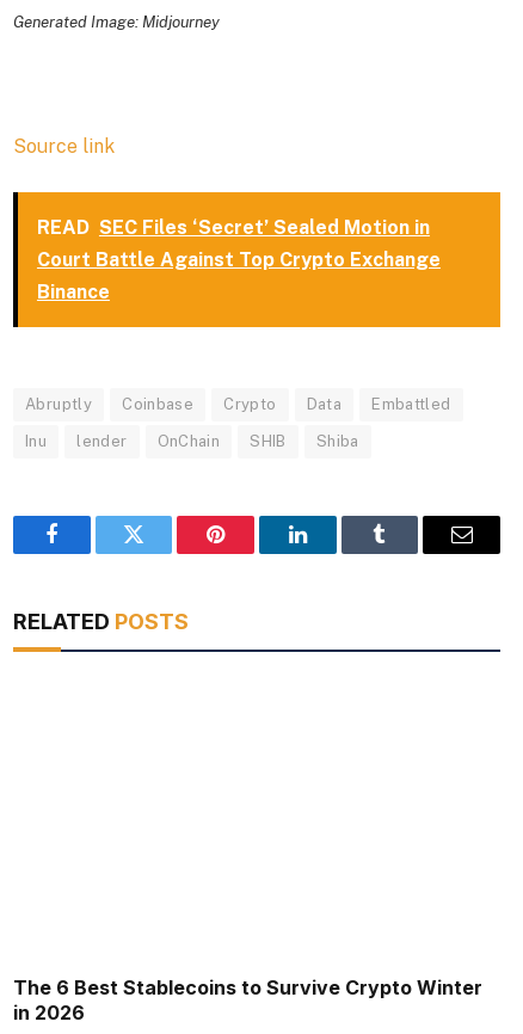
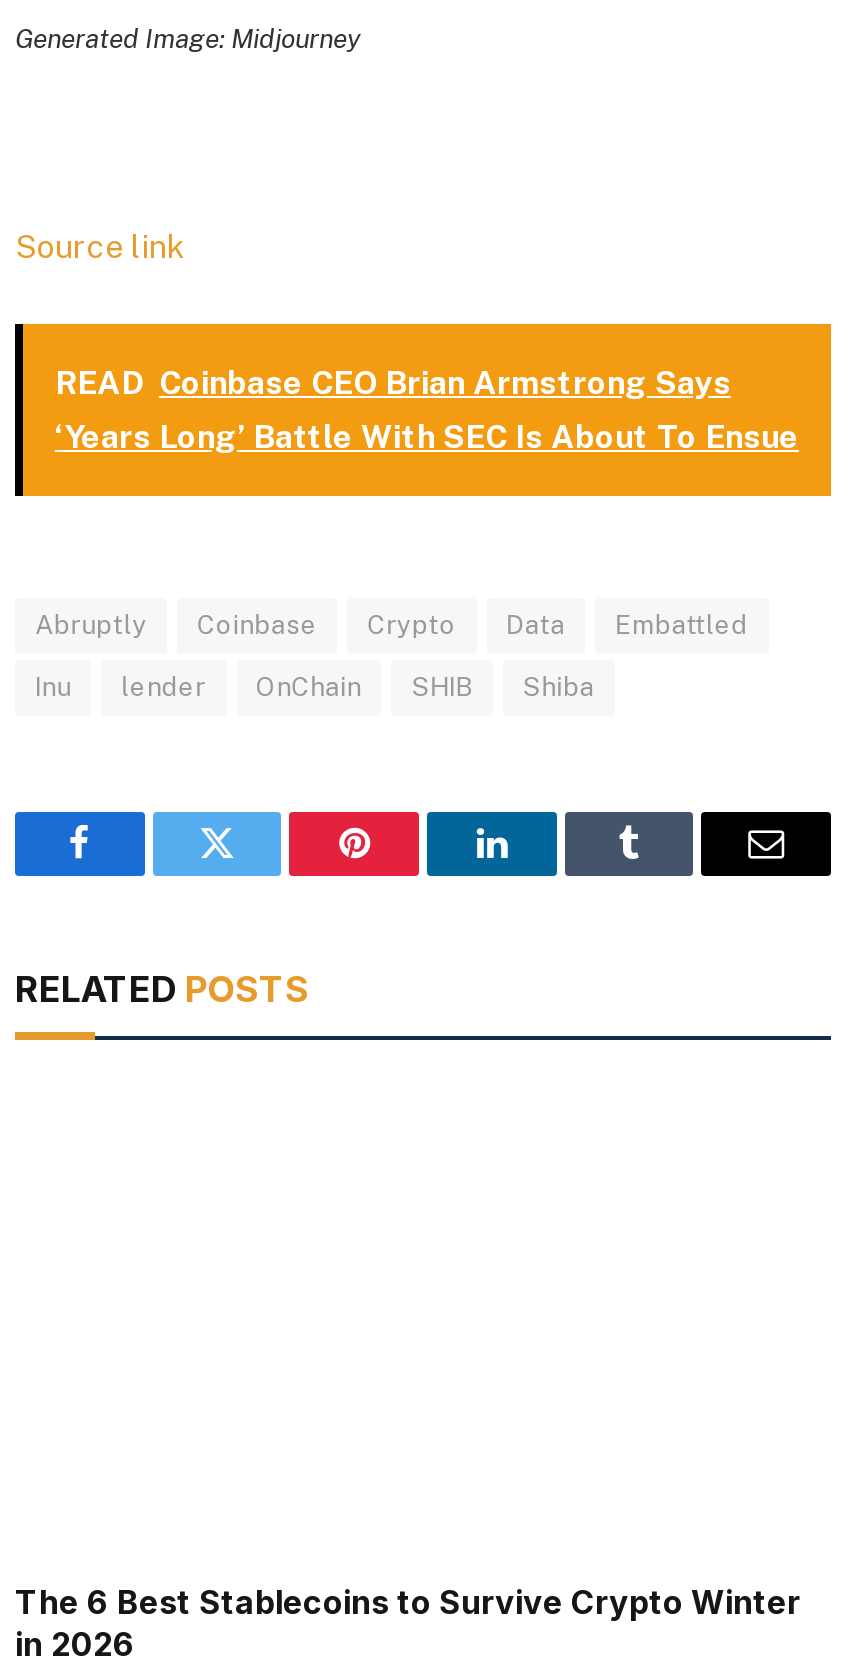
[37,216,440,303] READ SEC Files ‘Secret’ Sealed Motion in | Court Battle Against Top Crypto Exchange | Binance -> [55,364,799,456] READ Coinbase CEO Brian Armstrong Says | ‘Years Long’ Battle With SEC Is About To Ensue

